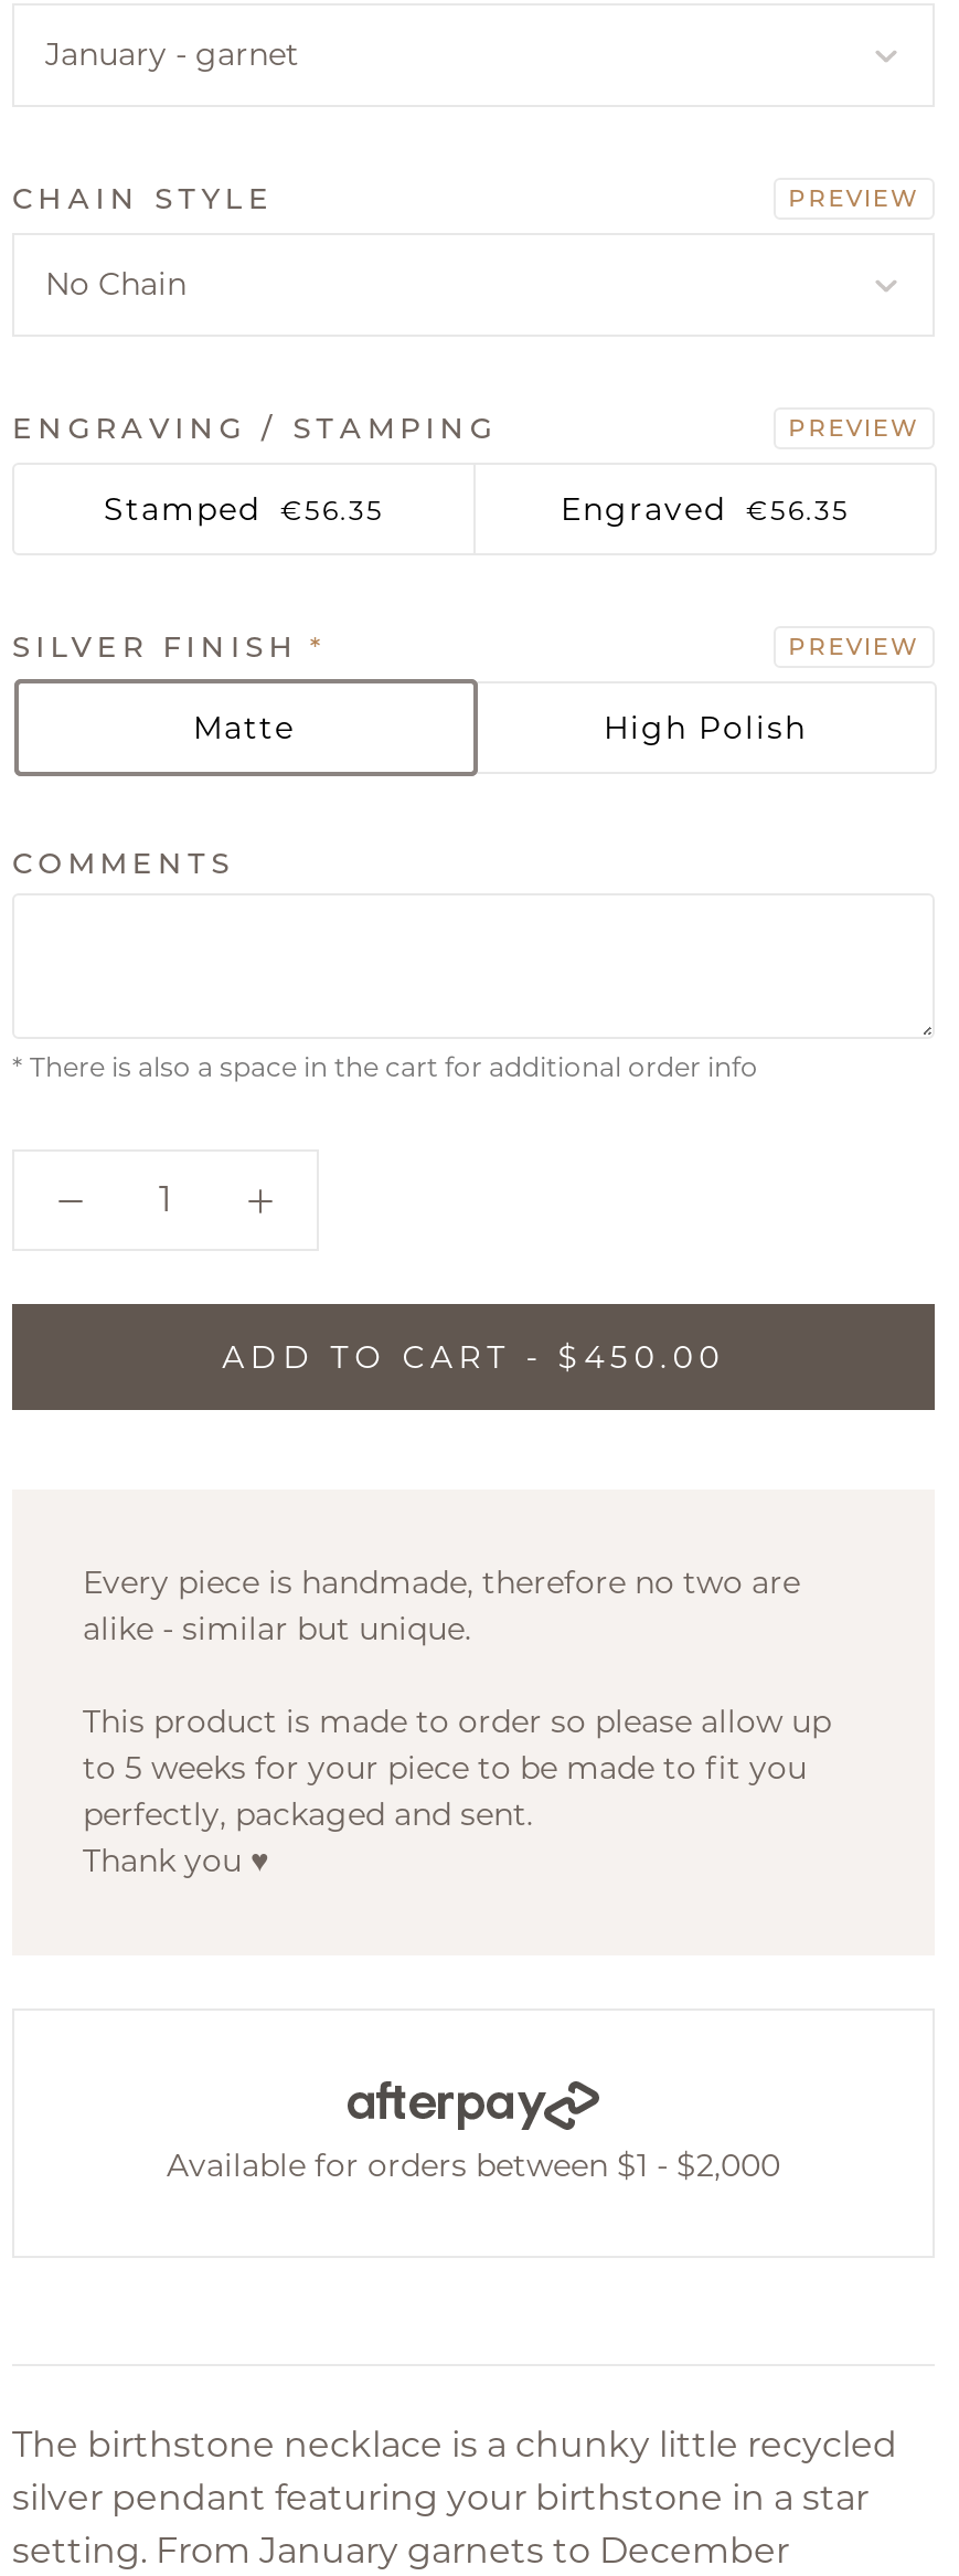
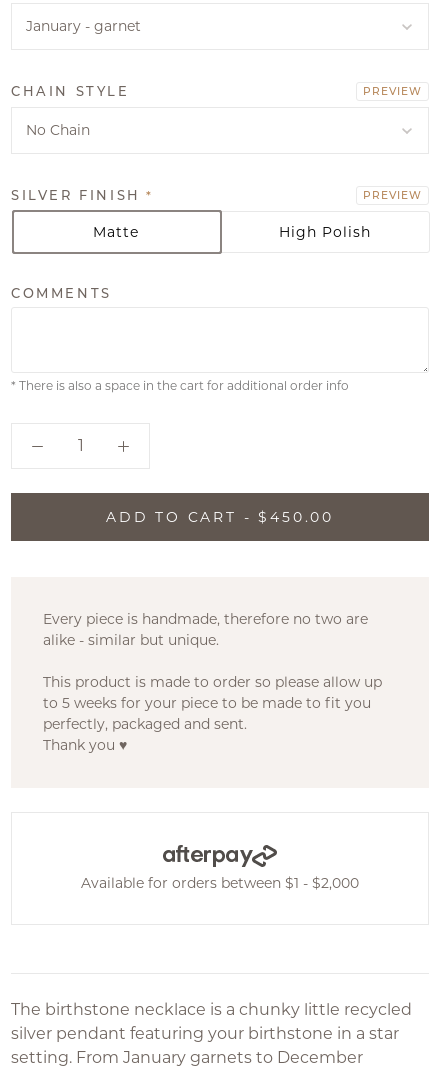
[12,410,919,528] ENGRAVING / STAMPING | PREVIEW | Stamped €56.35 | Engraved €56.35 -> none

